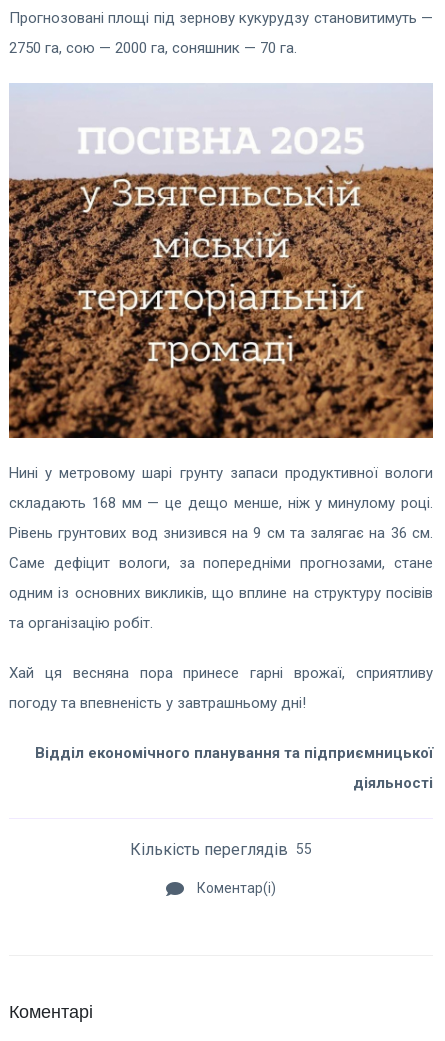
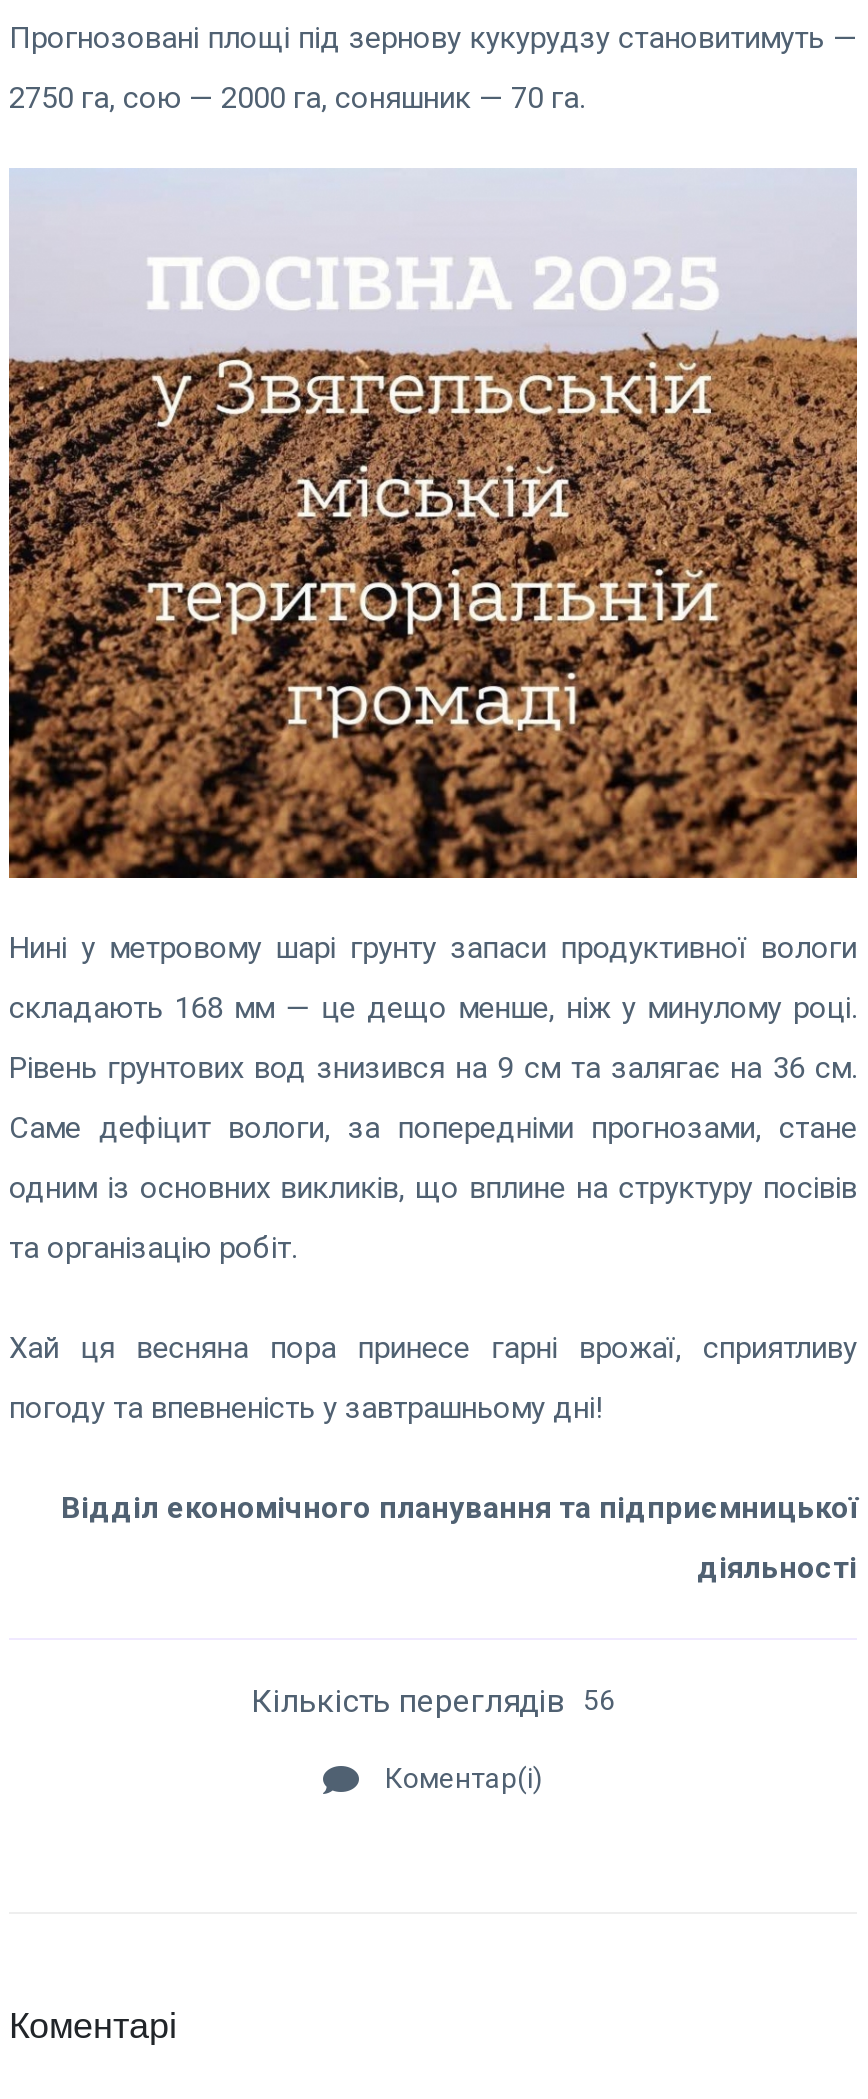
[130,840,312,859] Кількість переглядів 55 -> [251,1683,615,1721] Кількість переглядів 56

